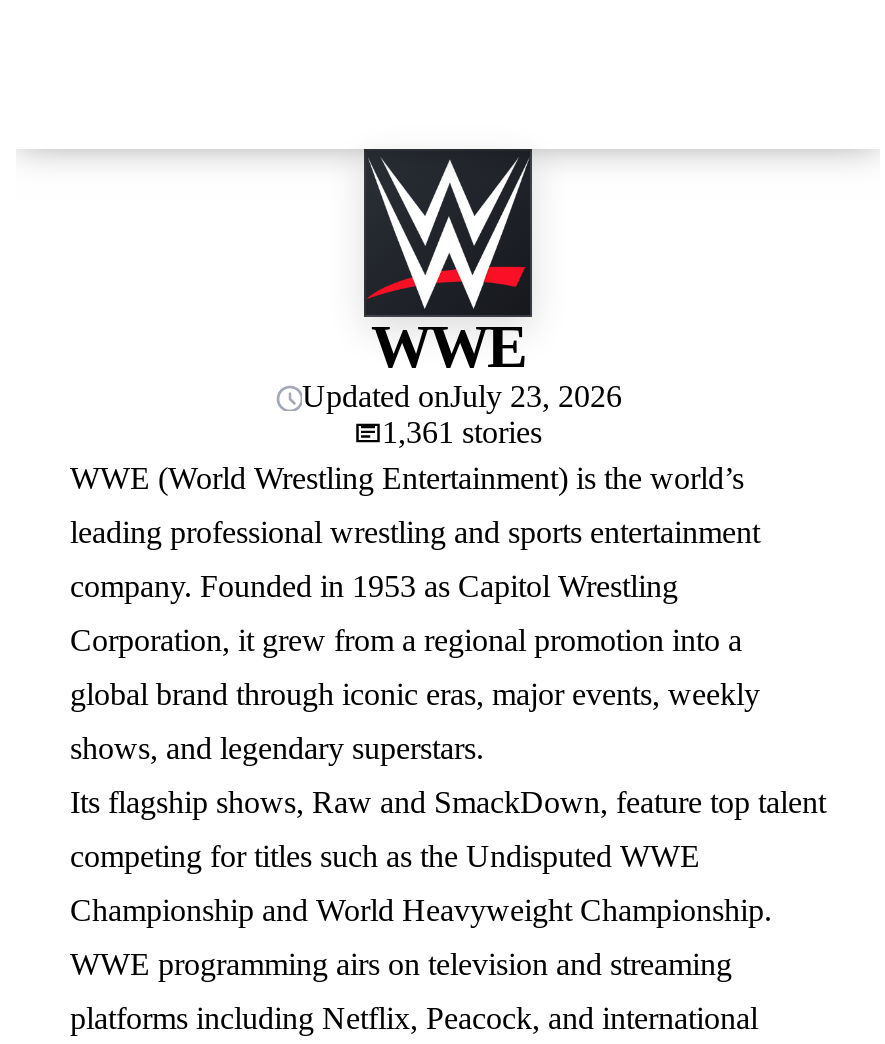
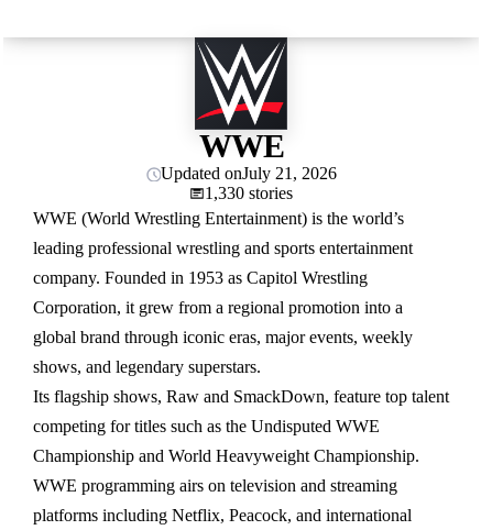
[302,379,622,413] Updated onJuly 23, 2026 -> [161,164,337,183] Updated onJuly 21, 2026
[382,415,542,449] 1,361 stories -> [205,184,293,202] 1,330 stories

